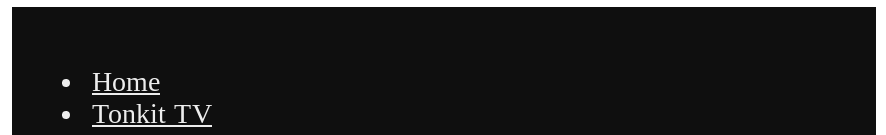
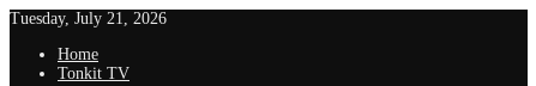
none -> [10,10,167,27] Tuesday, July 21, 2026

